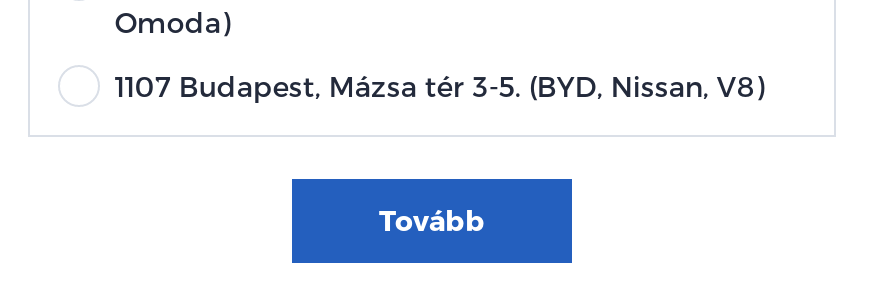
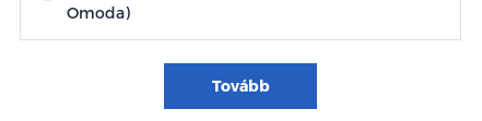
[115,68,765,102] 1107 Budapest, Mázsa tér 3-5. (BYD, Nissan, V8) -> none

